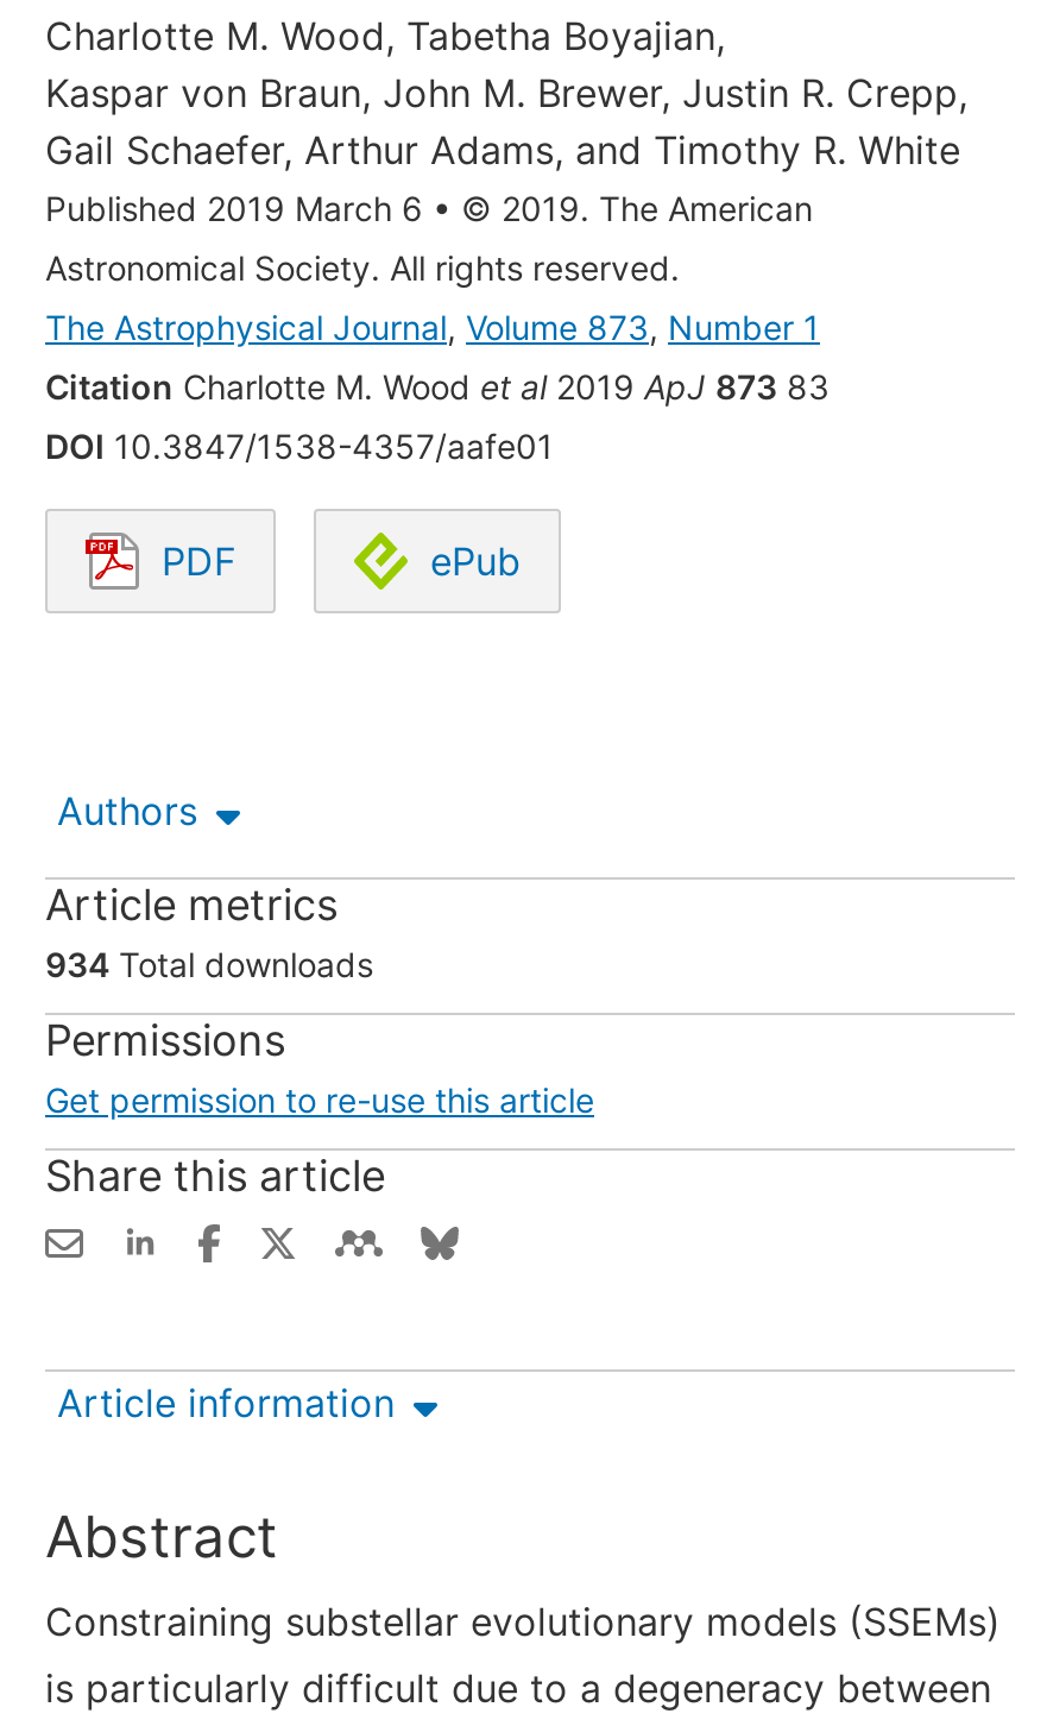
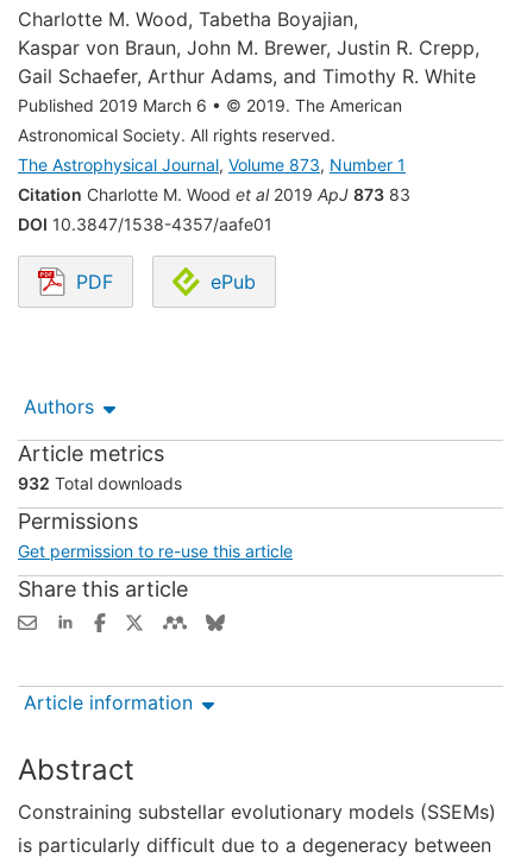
[45,944,373,984] 934 Total downloads -> [18,473,182,493] 932 Total downloads

